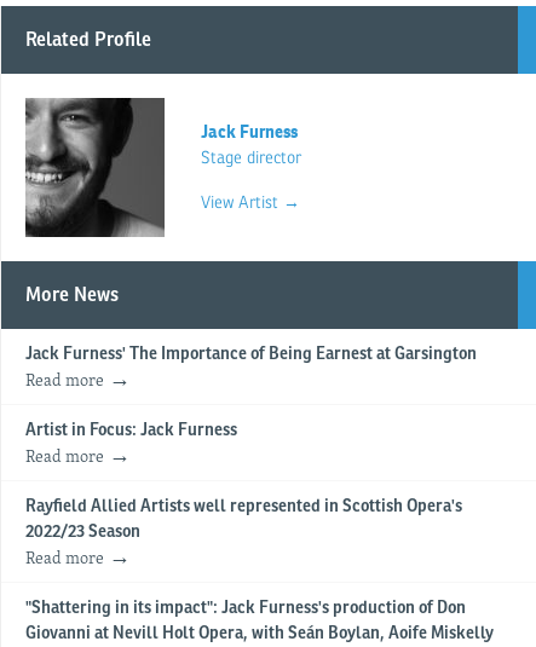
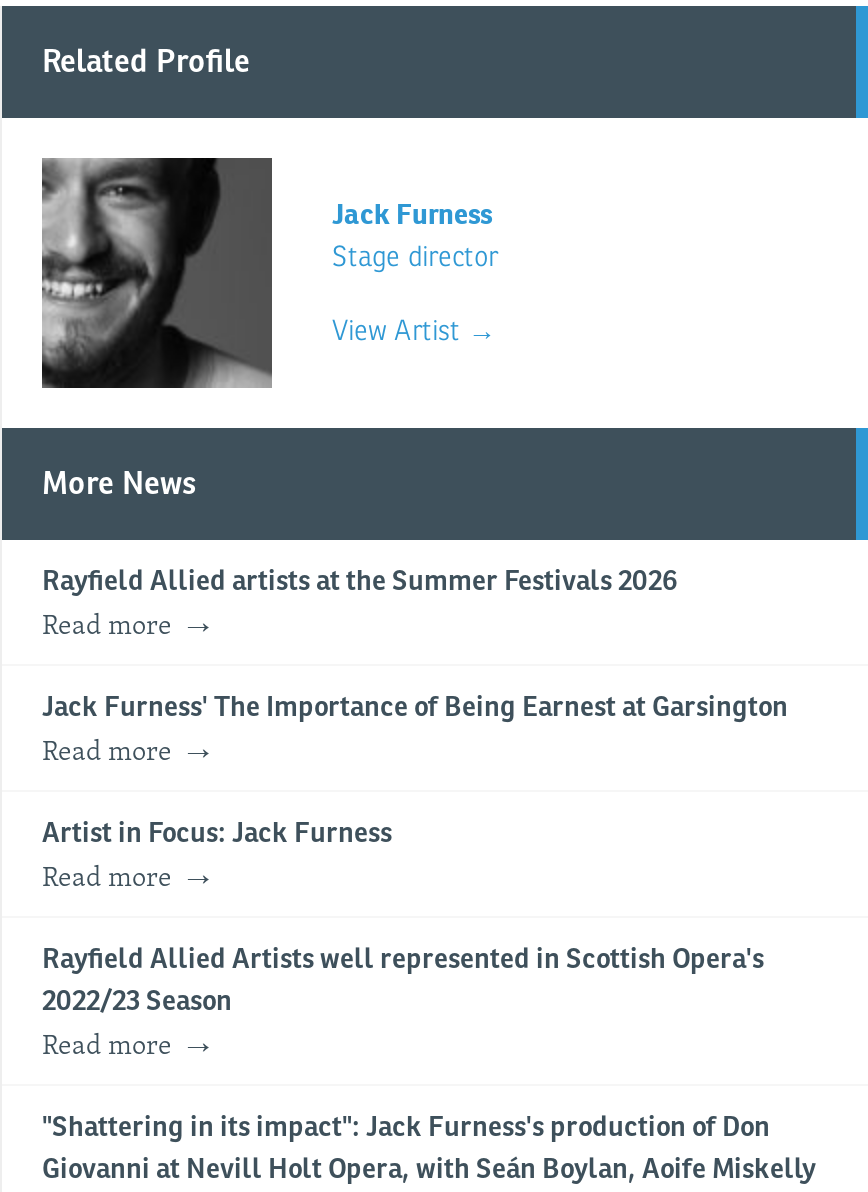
none -> [42,566,678,646] Rayfield Allied artists at the Summer Festivals 2026 | Read more

